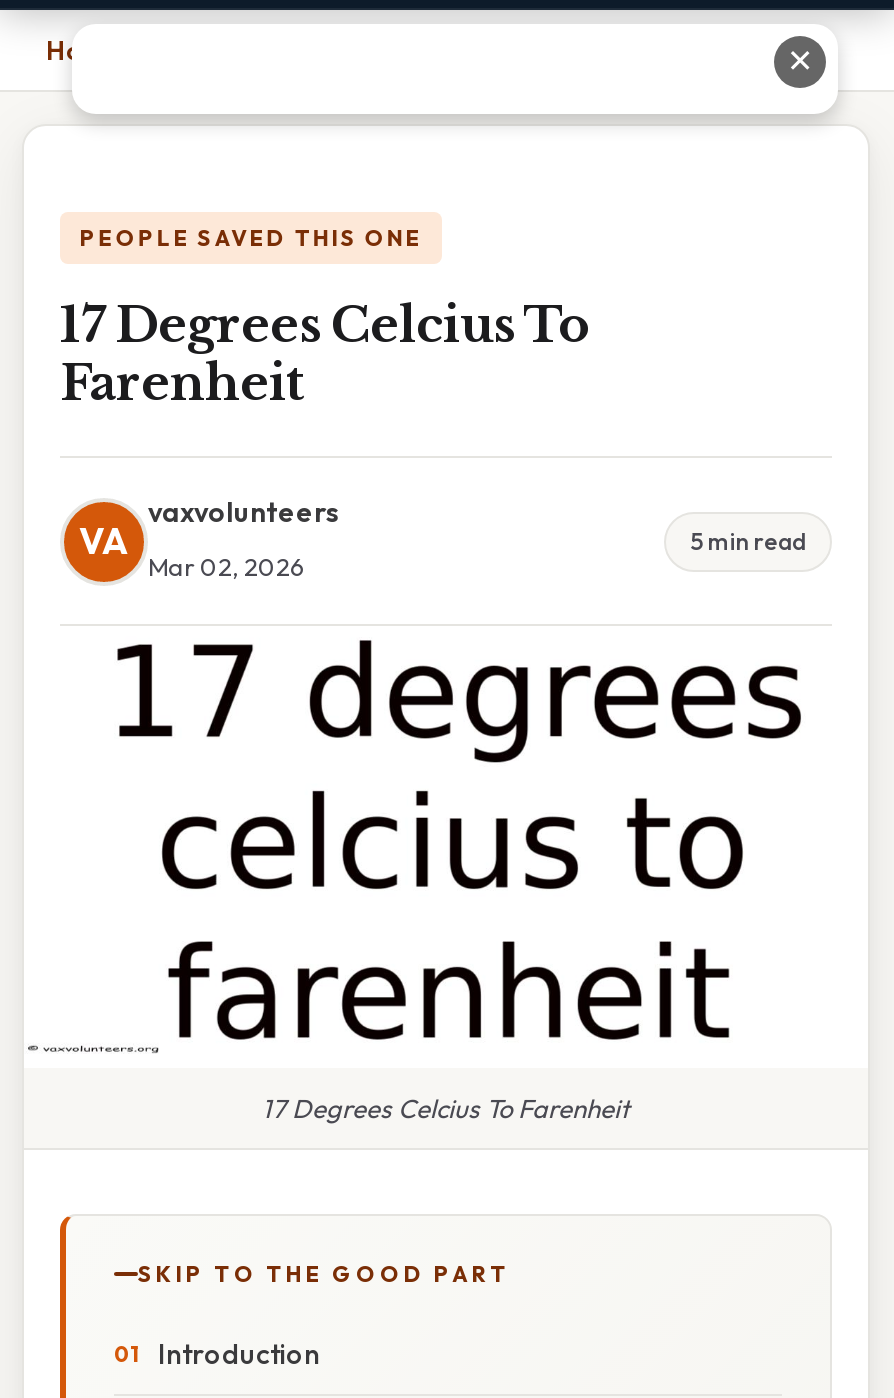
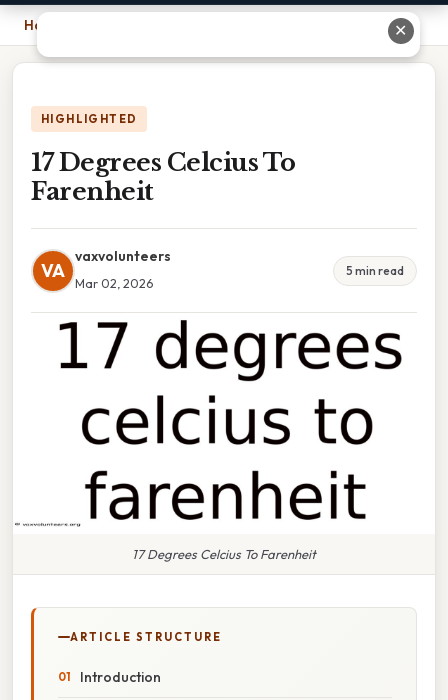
[80,224,423,252] PEOPLE SAVED THIS ONE -> [41,112,137,126] HIGHLIGHTED
[138,1260,510,1288] SKIP TO THE GOOD PART -> [70,630,222,644] ARTICLE STRUCTURE

